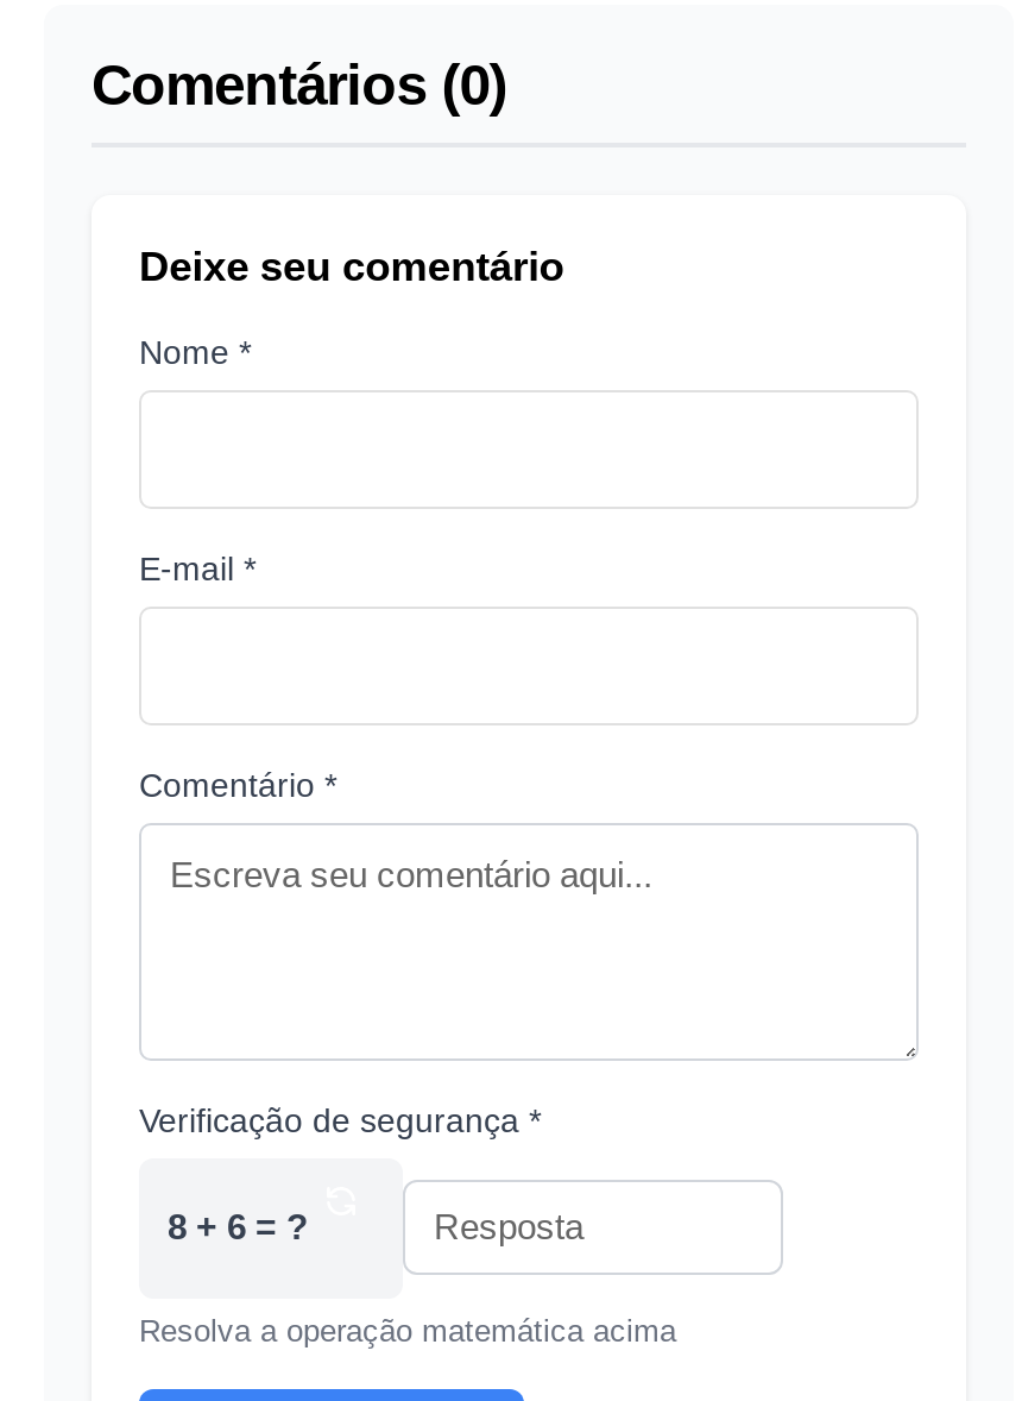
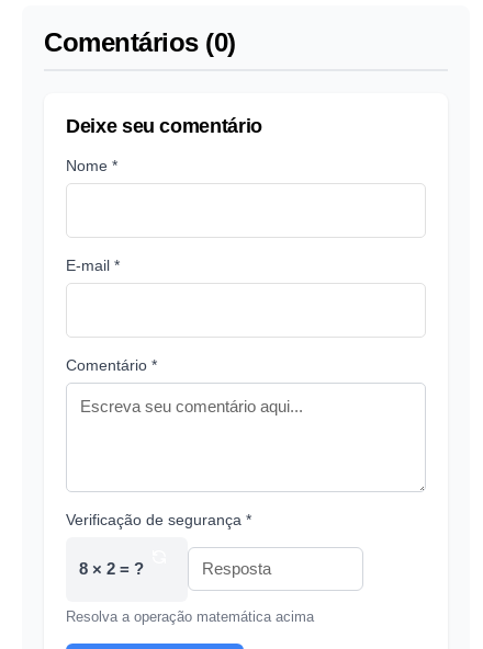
[168,1206,308,1247] 8 + 6 = ? -> [79,559,144,578] 8 × 2 = ?

